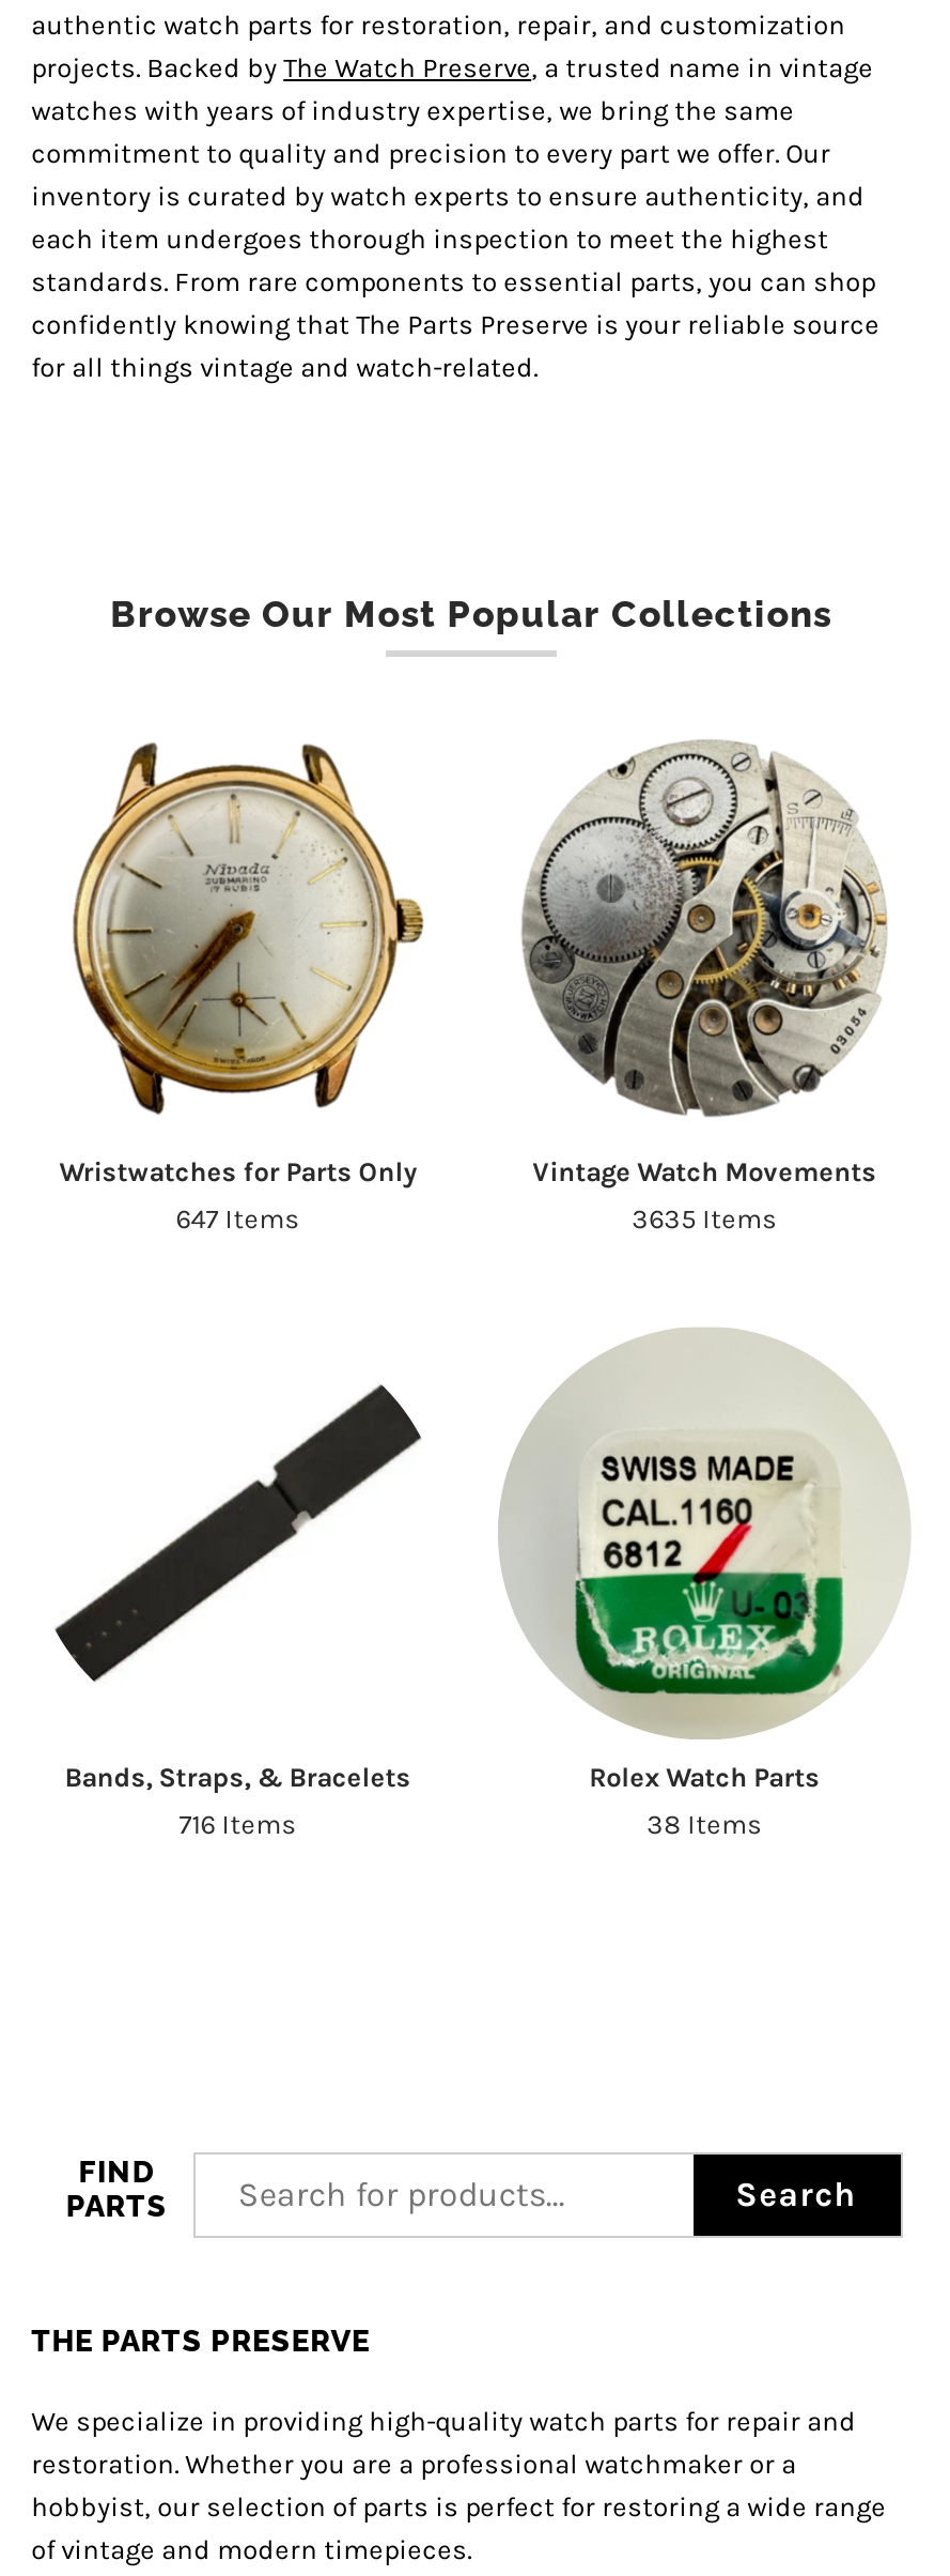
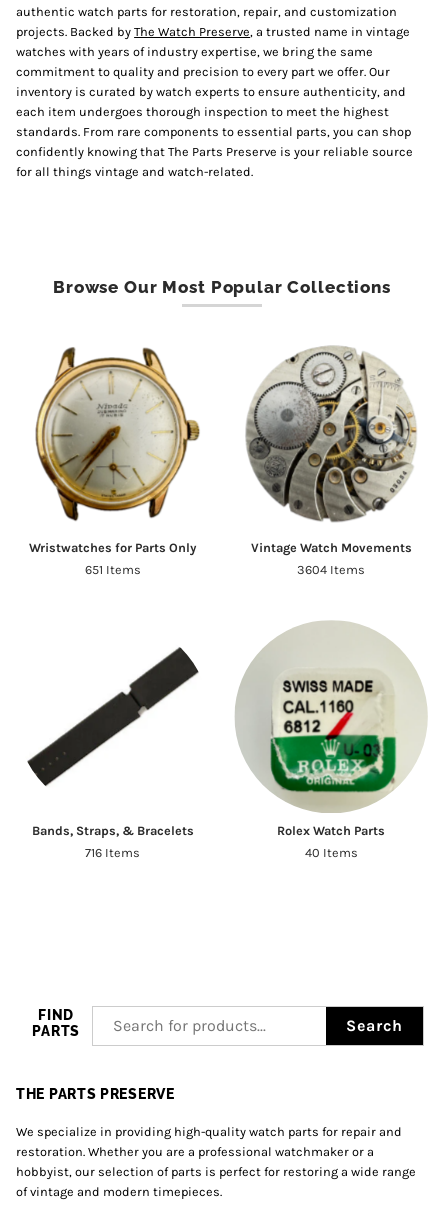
[176,1202,300,1234] 647 Items -> [85,562,141,577] 651 Items
[632,1202,777,1234] 3635 Items -> [297,562,365,577] 3604 Items
[647,1808,762,1840] 38 Items -> [305,845,358,860] 40 Items

